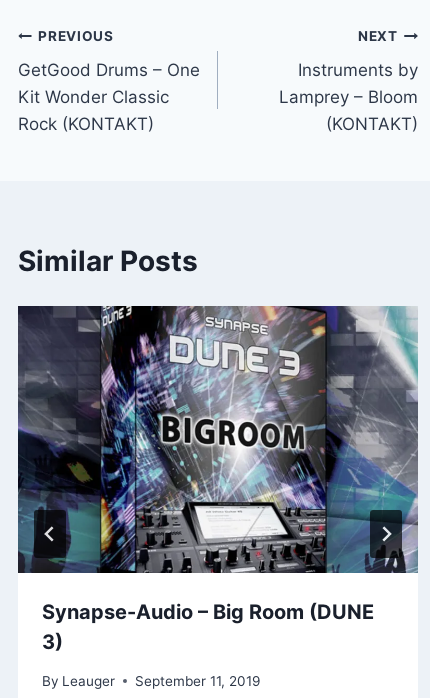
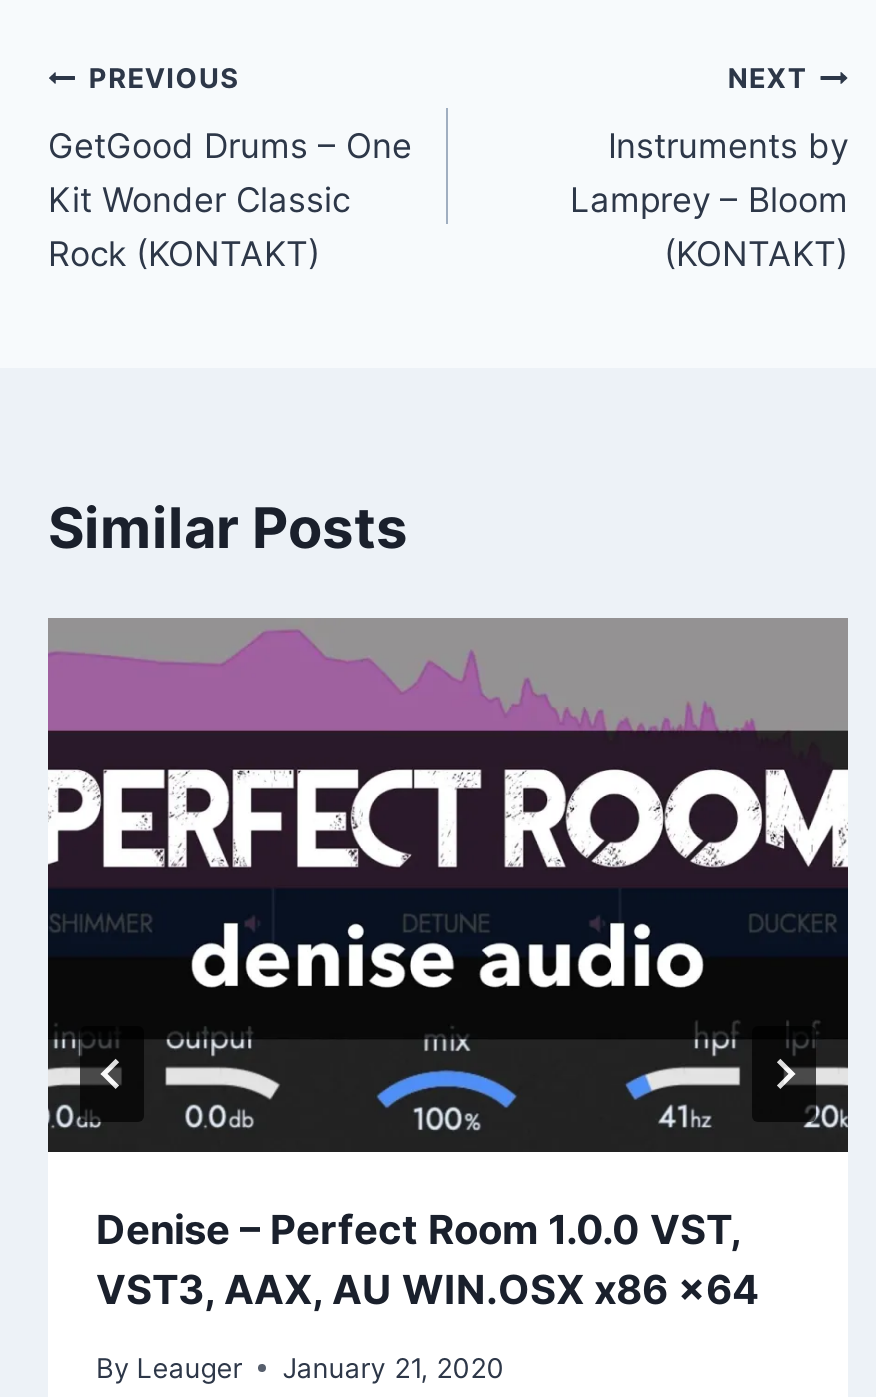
[17,306,419,654] [image] | Synapse-Audio – Big Room (DUNE | 3) -> [46,618,850,1314] [image] | Denise – Perfect Room 1.0.0 VST, | VST3, AAX, AU WIN.OSX x86 x64
[42,673,260,689] By Leauger September 11, 2019 -> [96,1351,504,1383] By Leauger January 21, 2020

